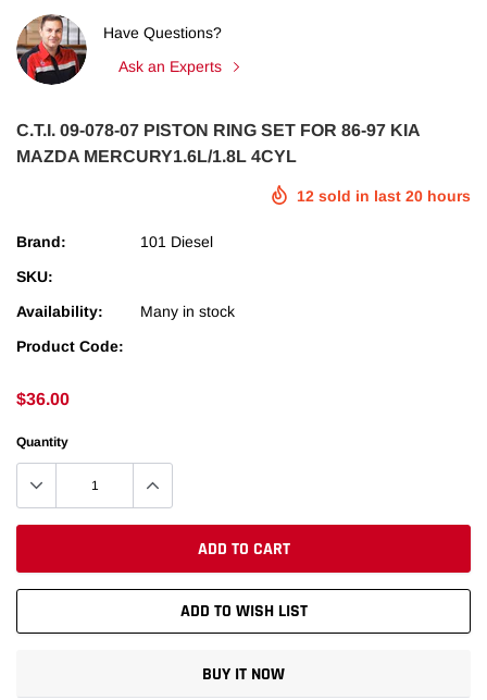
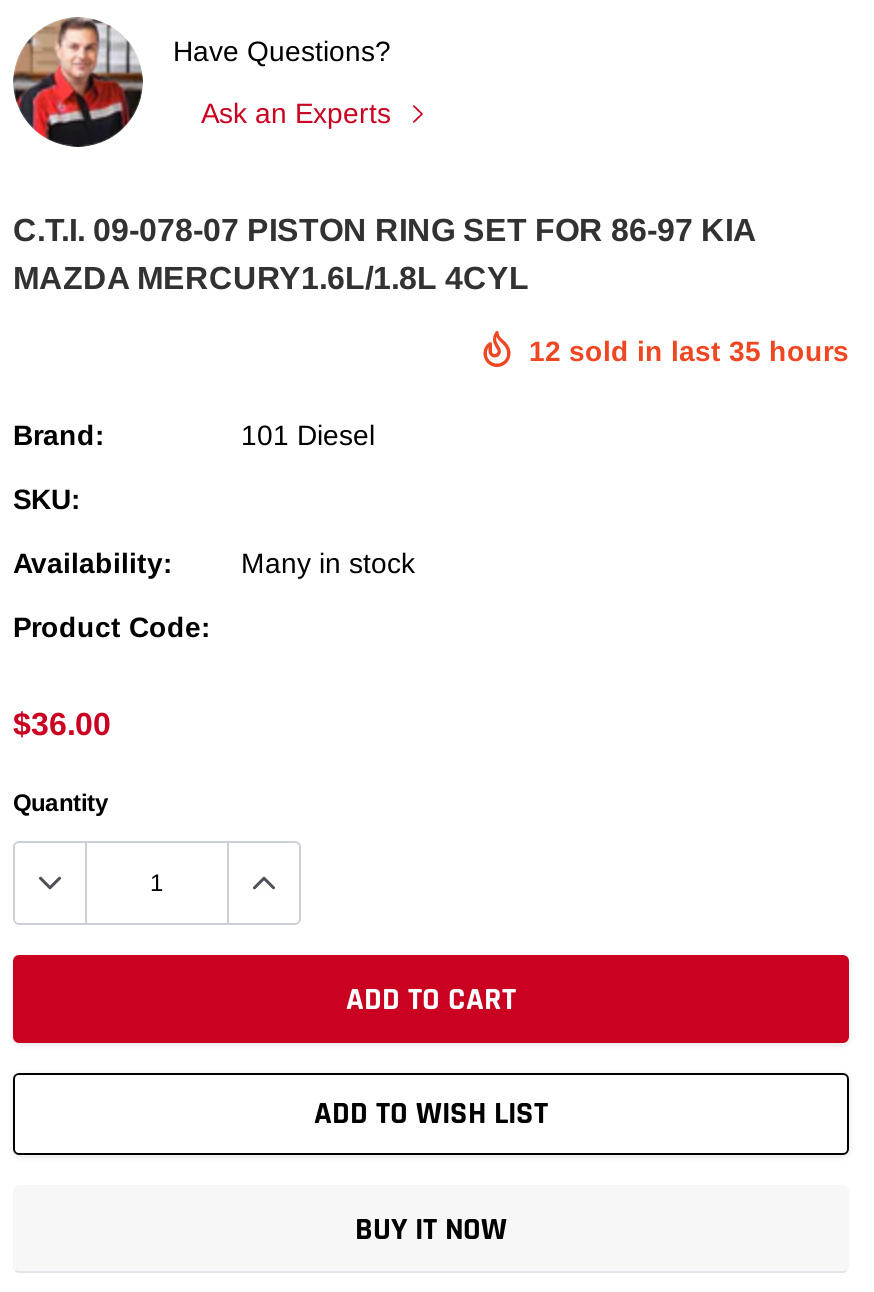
[297,187,471,205] 12 sold in last 20 hours -> [529,335,849,367] 12 sold in last 35 hours

